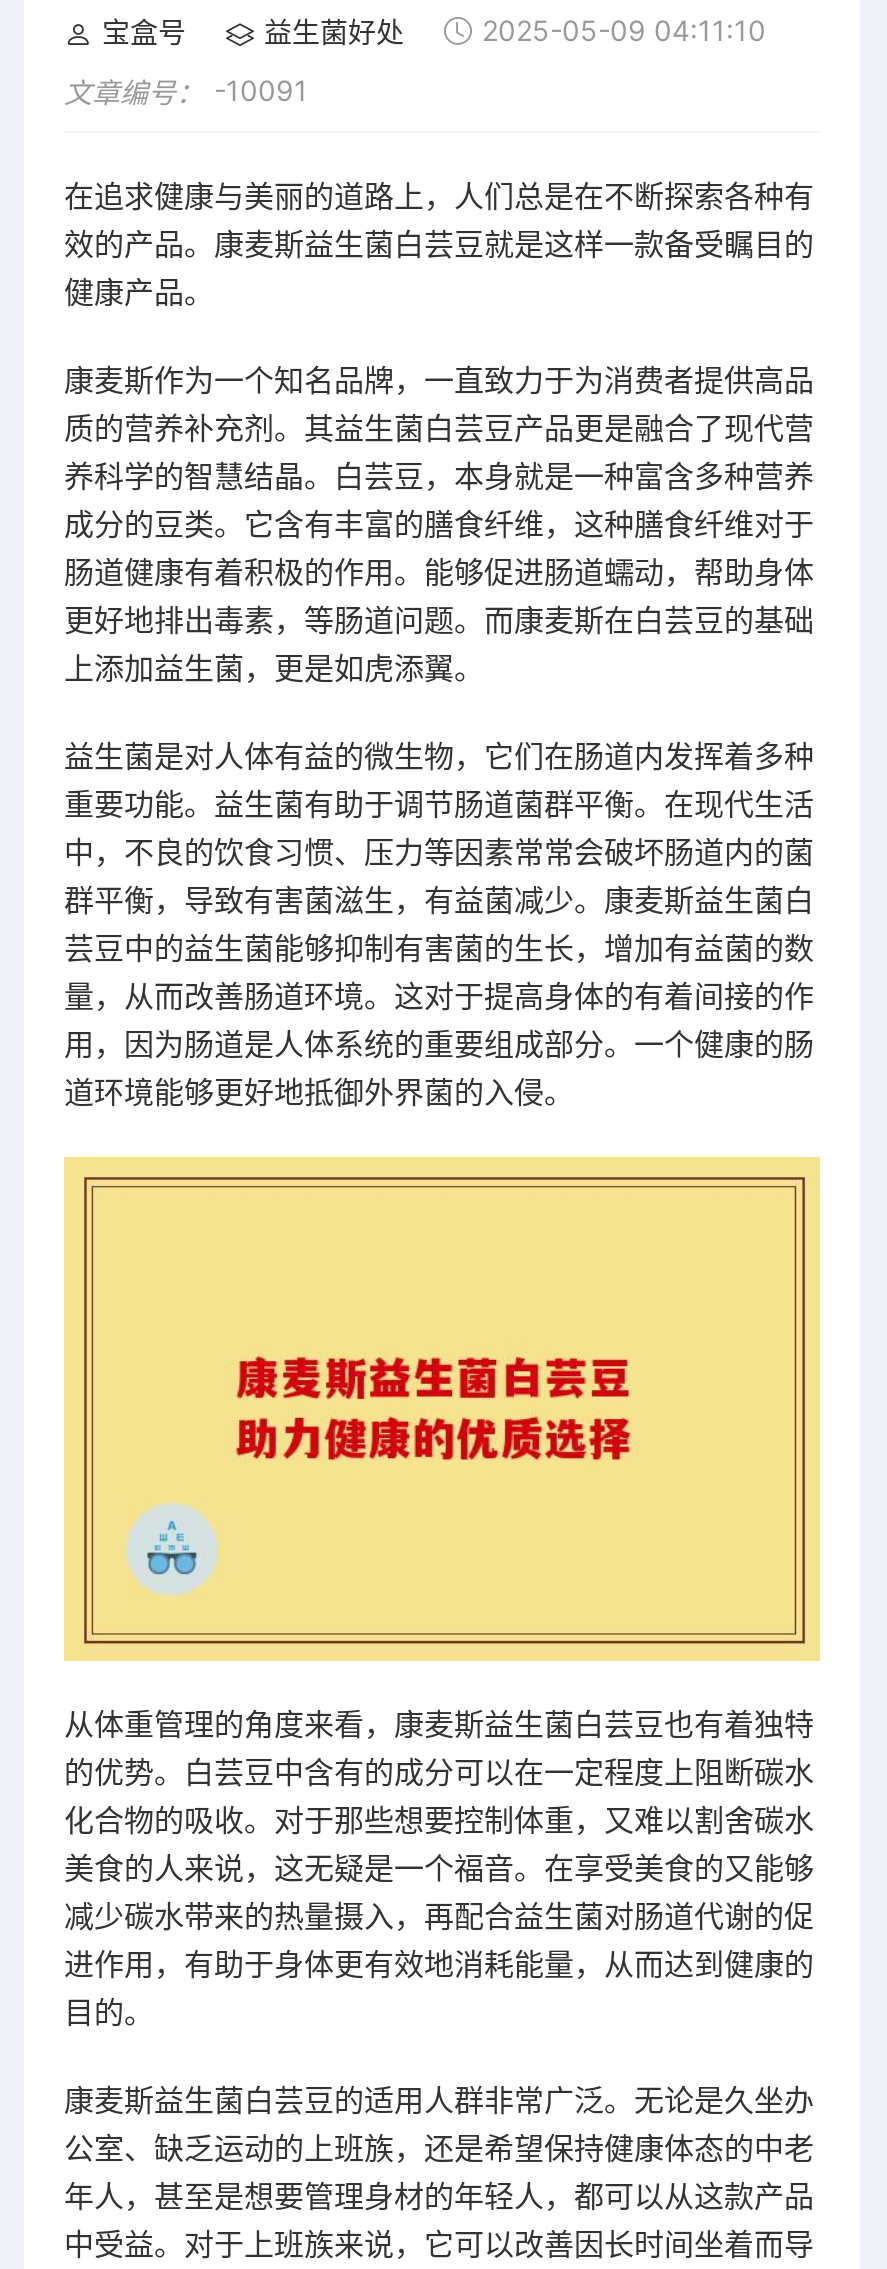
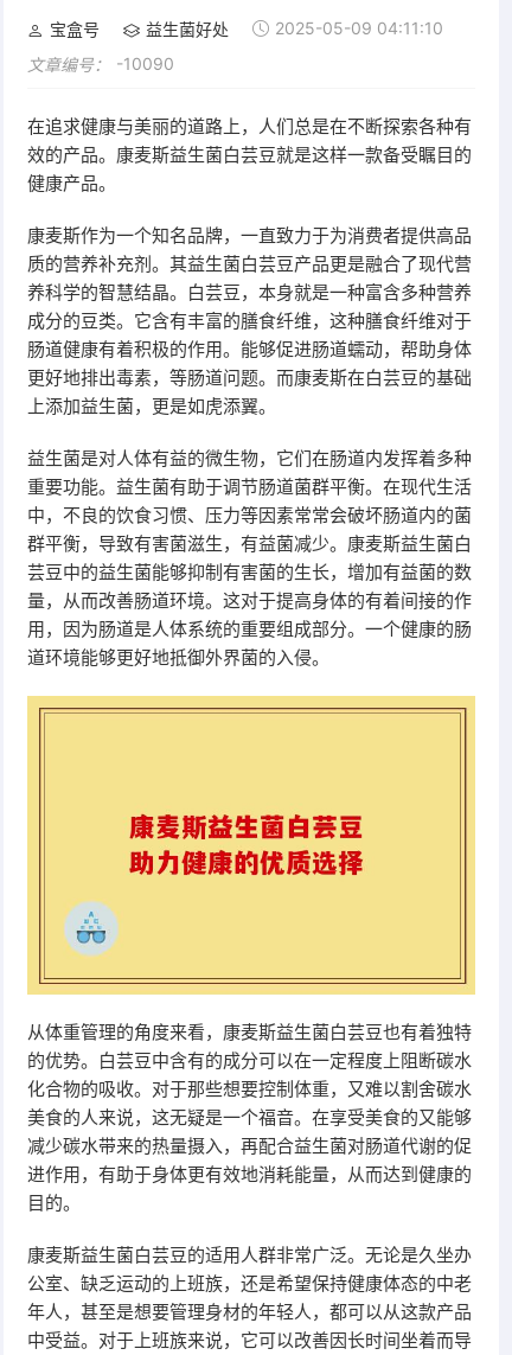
[64,74,308,109] 文章编号： -10091 -> [27,54,174,75] 文章编号： -10090

